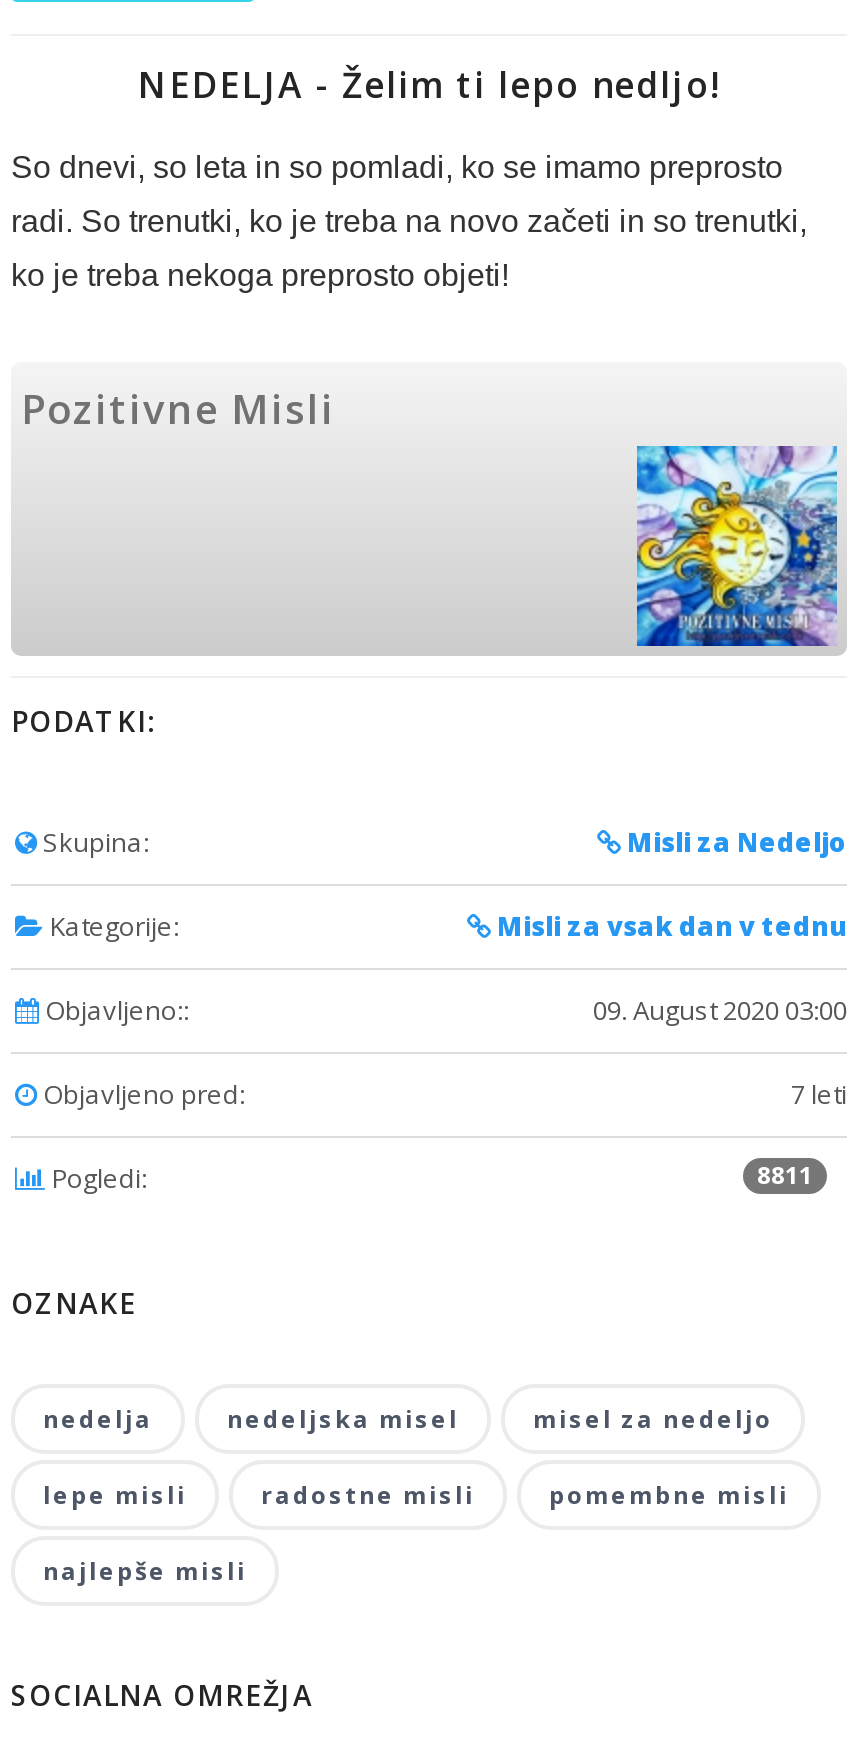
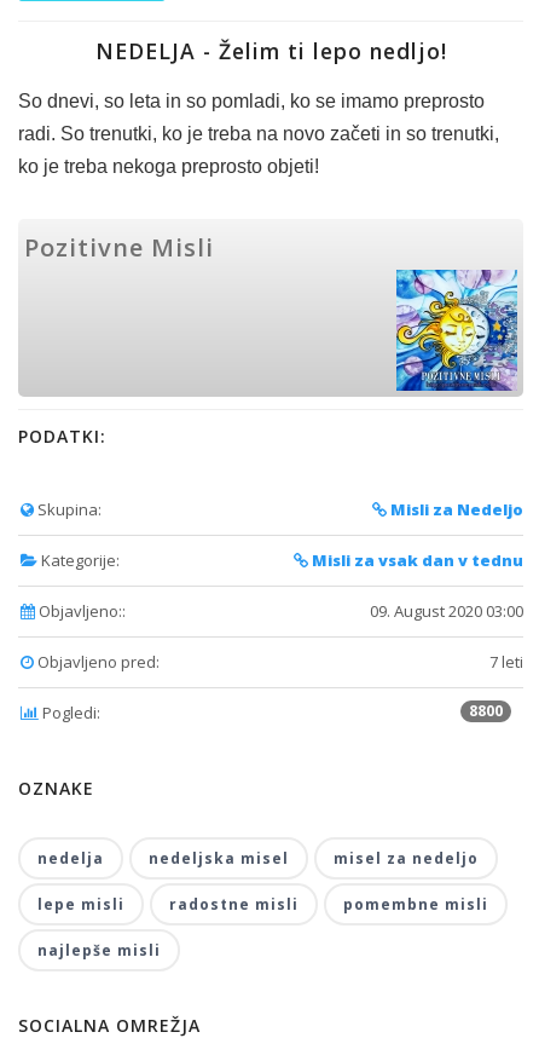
[757,1157,813,1191] 8811 -> [469,700,503,720] 8800

